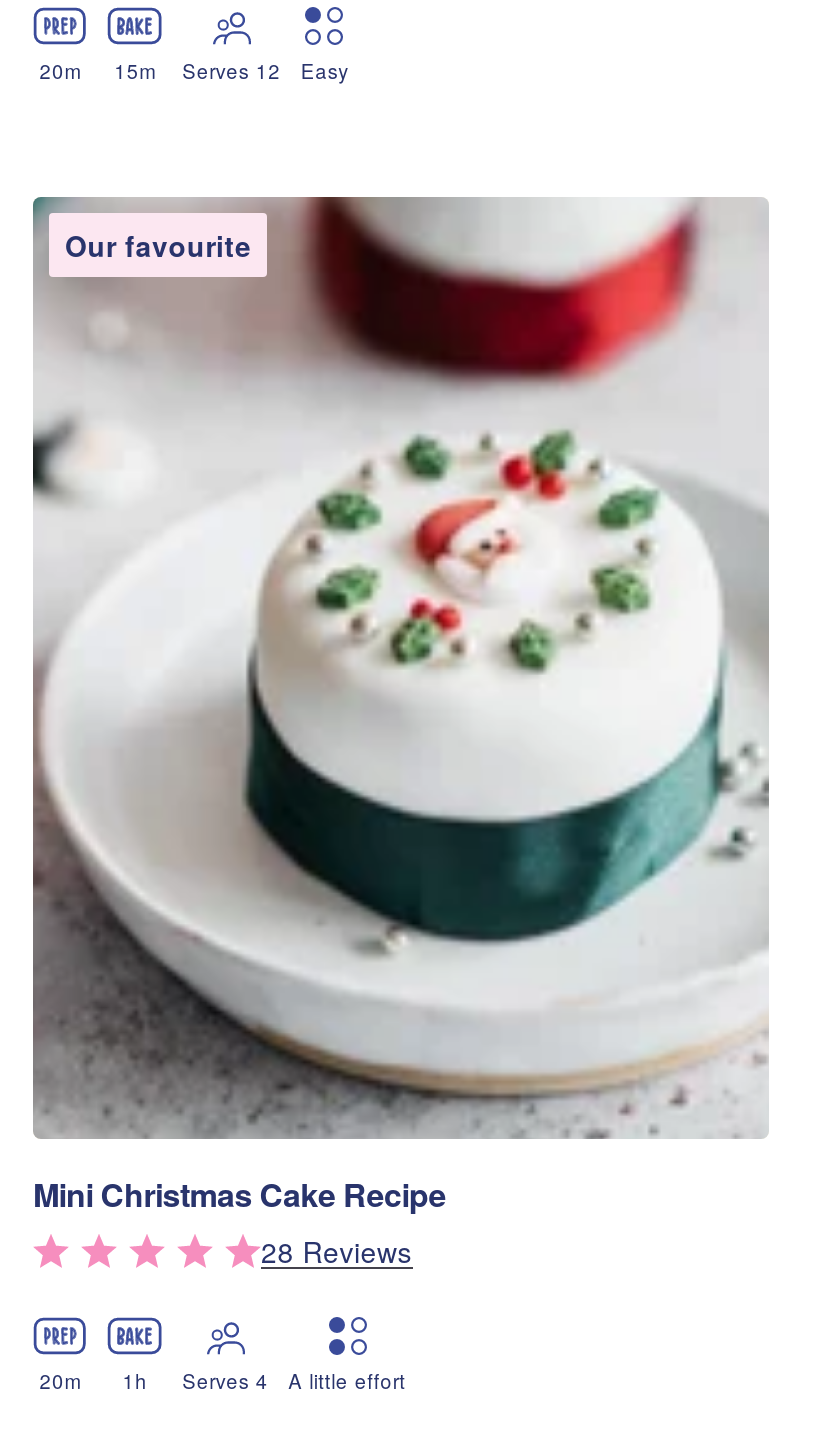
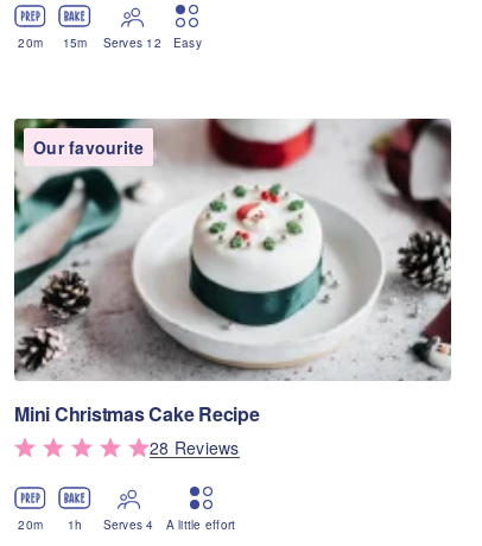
[31,196,769,1138] [image] -> [13,118,452,381] [image]

